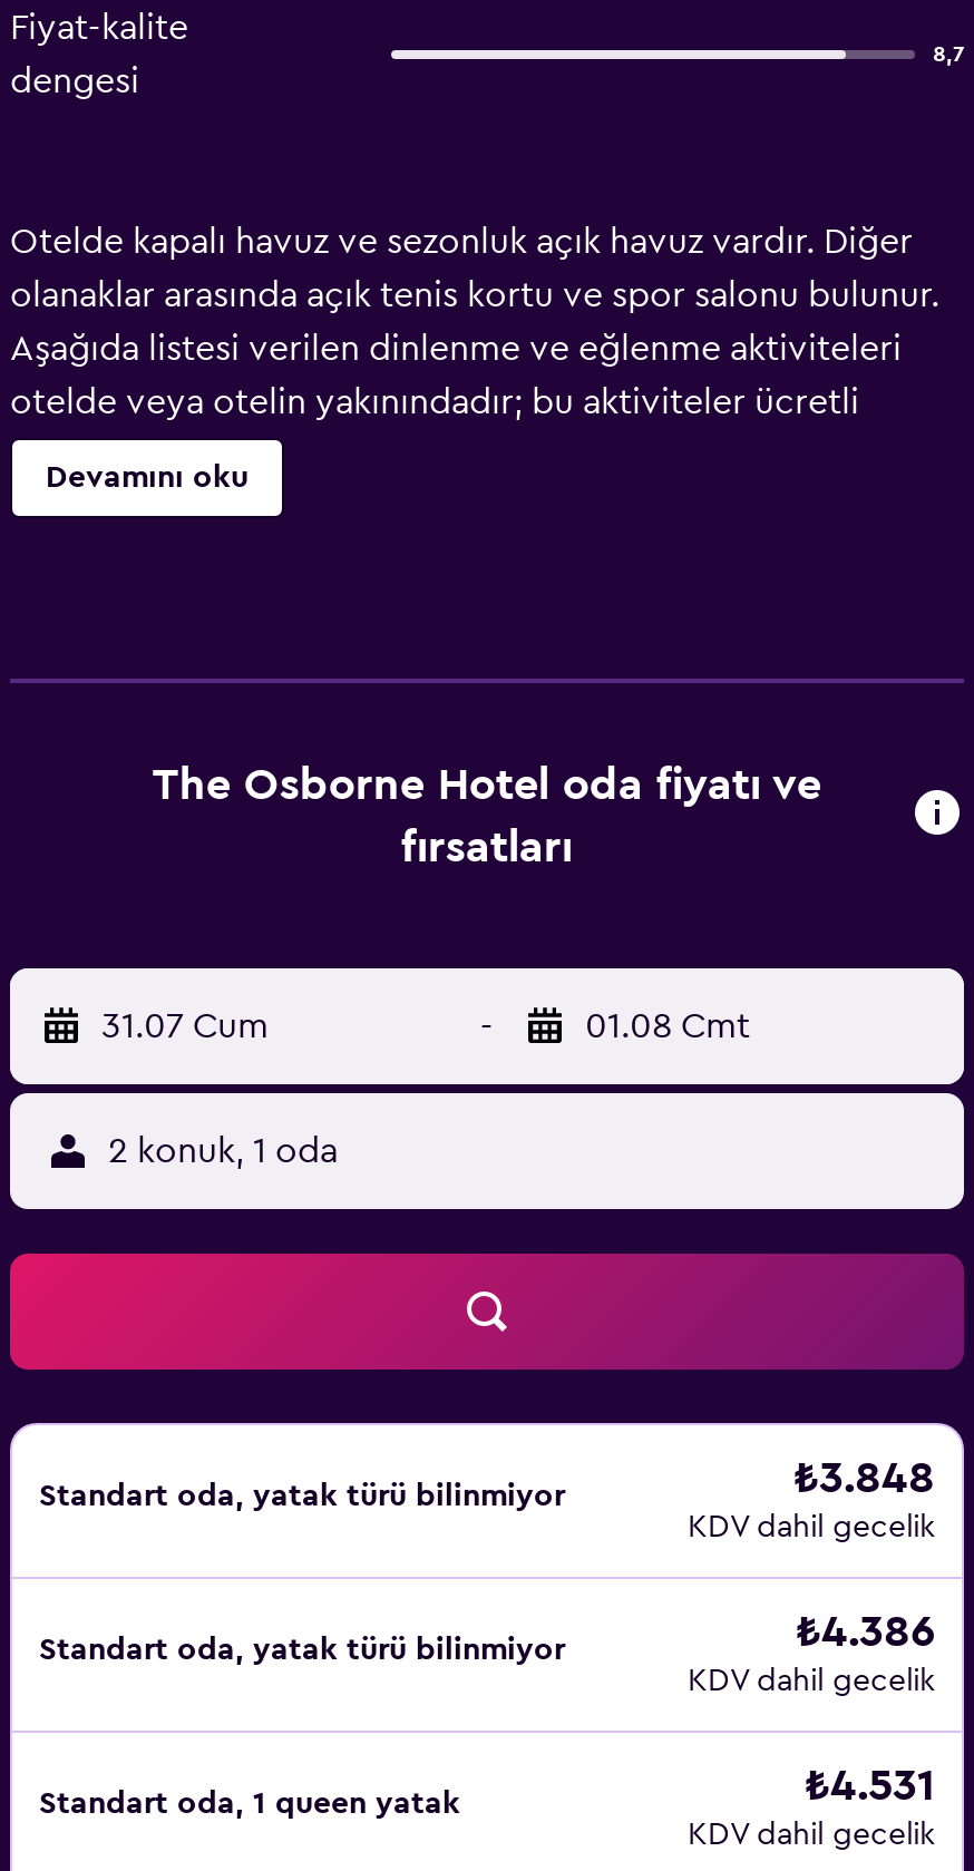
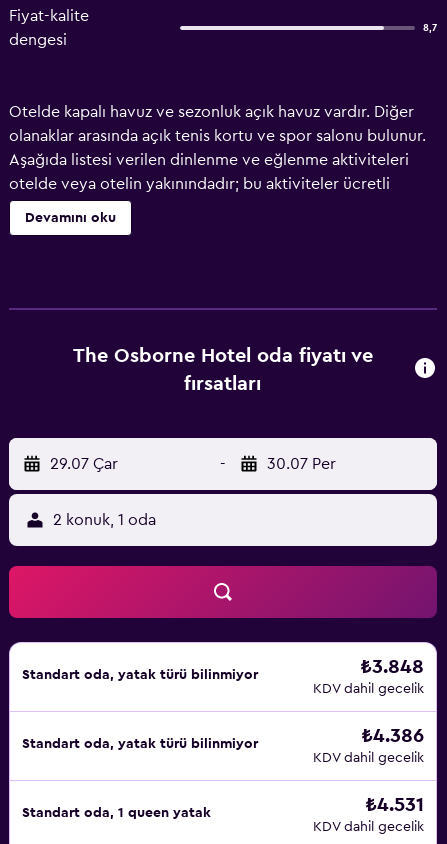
[101,1008,269,1044] 31.07 Cum -> [50,456,118,472] 29.07 Çar
[585,1008,750,1044] 01.08 Cmt -> [267,456,336,472] 30.07 Per

